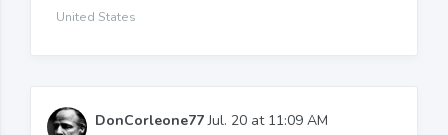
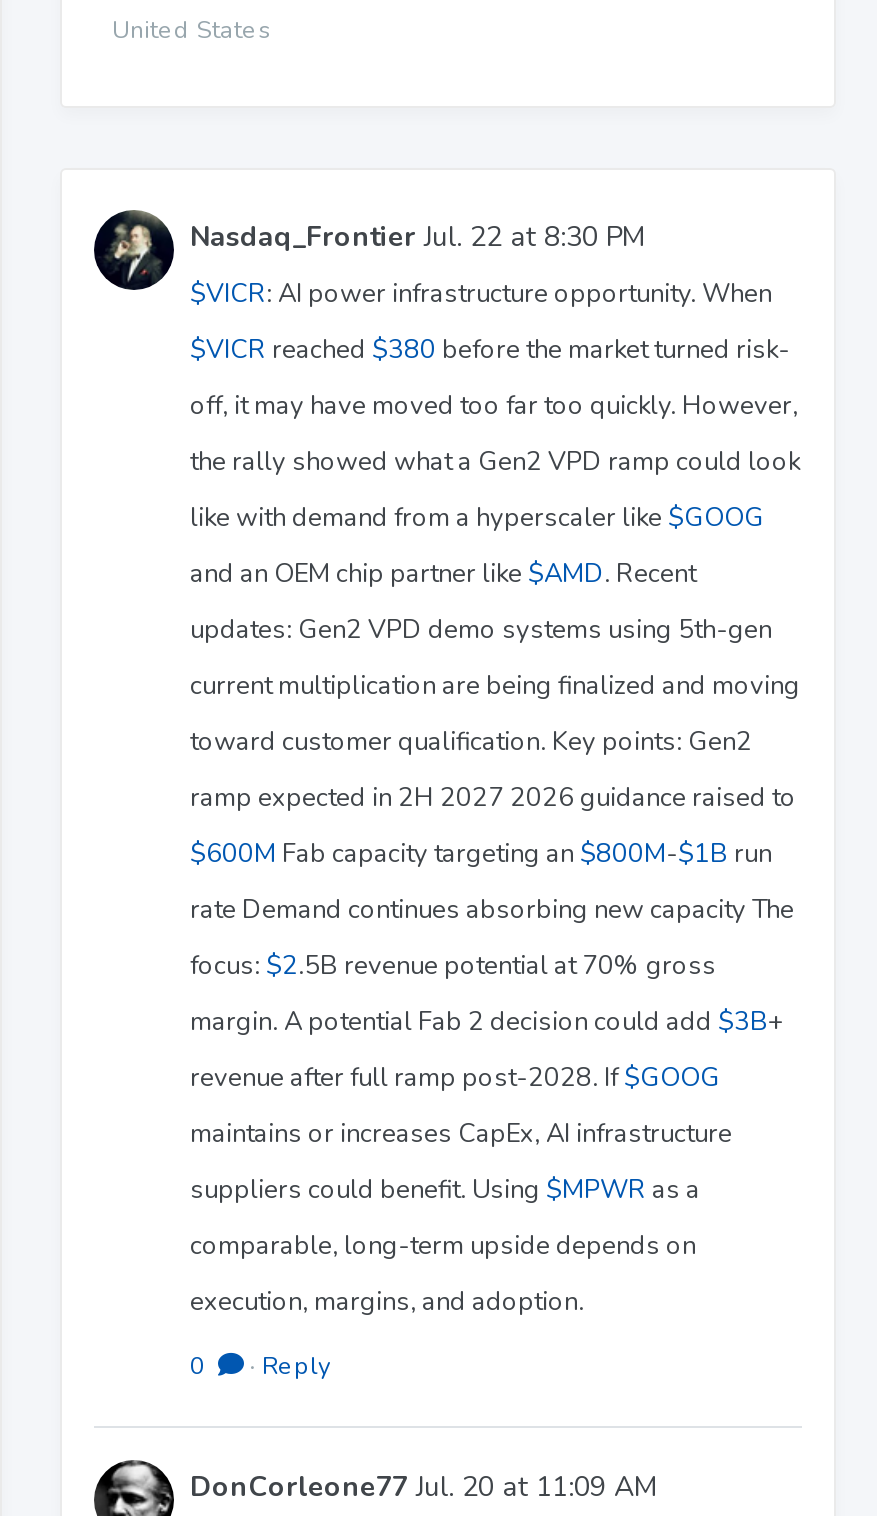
none -> [94,212,800,1382] [image] | Nasdaq_Frontier Jul. 22 at 8:30 PM | $VICR: AI power infrastructure opportunity. When | $VICR reached $380 before the market turned risk- | off, it may have moved too far too quickly. However, | the rally showed what a Gen2 VPD ramp could look | like with demand from a hyperscaler like $GOOG | and an OEM chip partner like $AMD. Recent | updates: Gen2 VPD demo systems using 5th-gen | current multiplication are being finalized and moving | toward customer qualification. Key points: Gen2 | ramp expected in 2H 2027 2026 guidance raised to | $600M Fab capacity targeting an $800M-$1B run | rate Demand continues absorbing new capacity The | focus: $2.5B revenue potential at 70% gross | margin. A potential Fab 2 decision could add $3B+ | revenue after full ramp post-2028. If$GOOG | maintains or increases CapEx, AI infrastructure | suppliers could benefit. Using $MPWR as a | comparable, long-term upside depends on | execution, margins, and adoption. | 0 | · Reply

